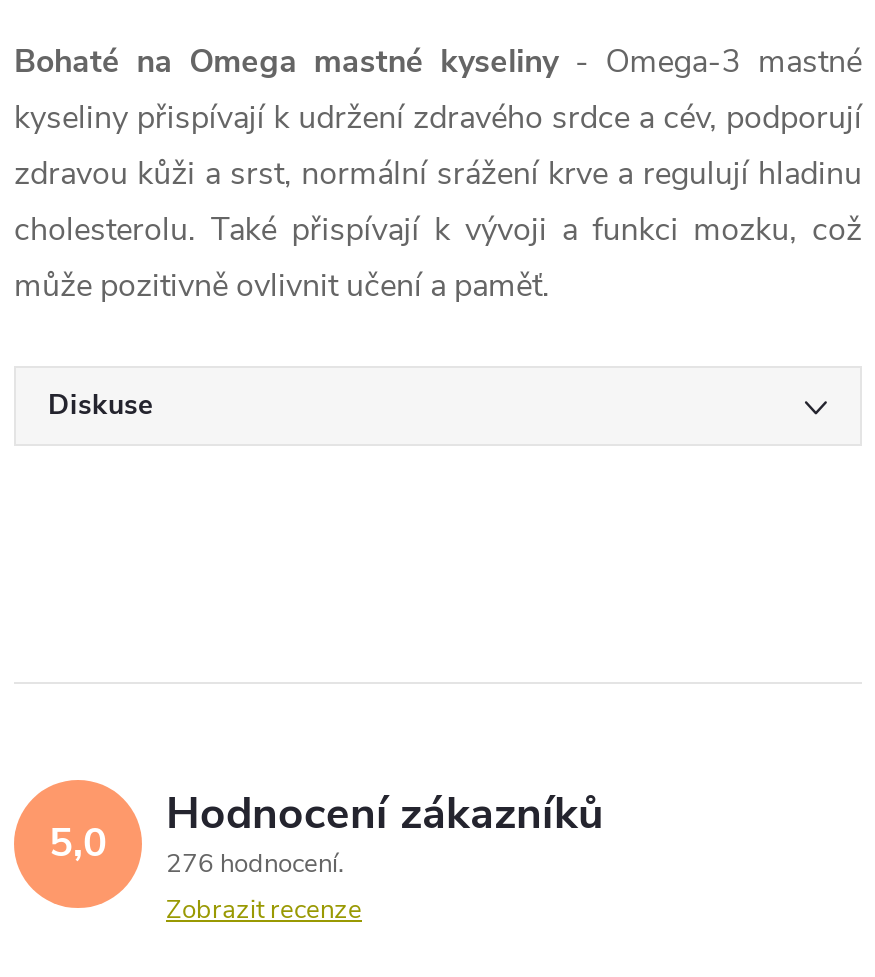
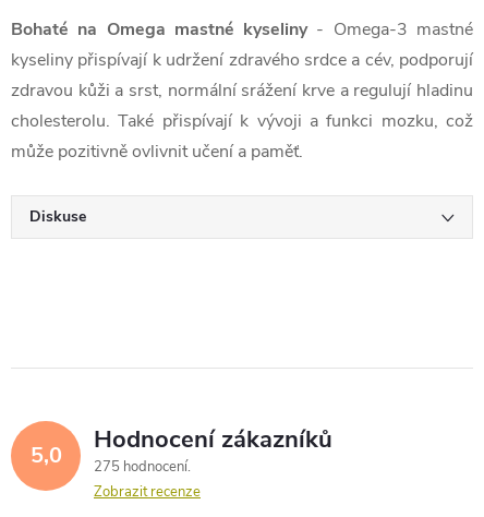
[49,784,604,882] 5,0 276 hodnocení Hodnocení zákazníků -> [30,423,332,477] 5,0 275 hodnocení Hodnocení zákazníků

